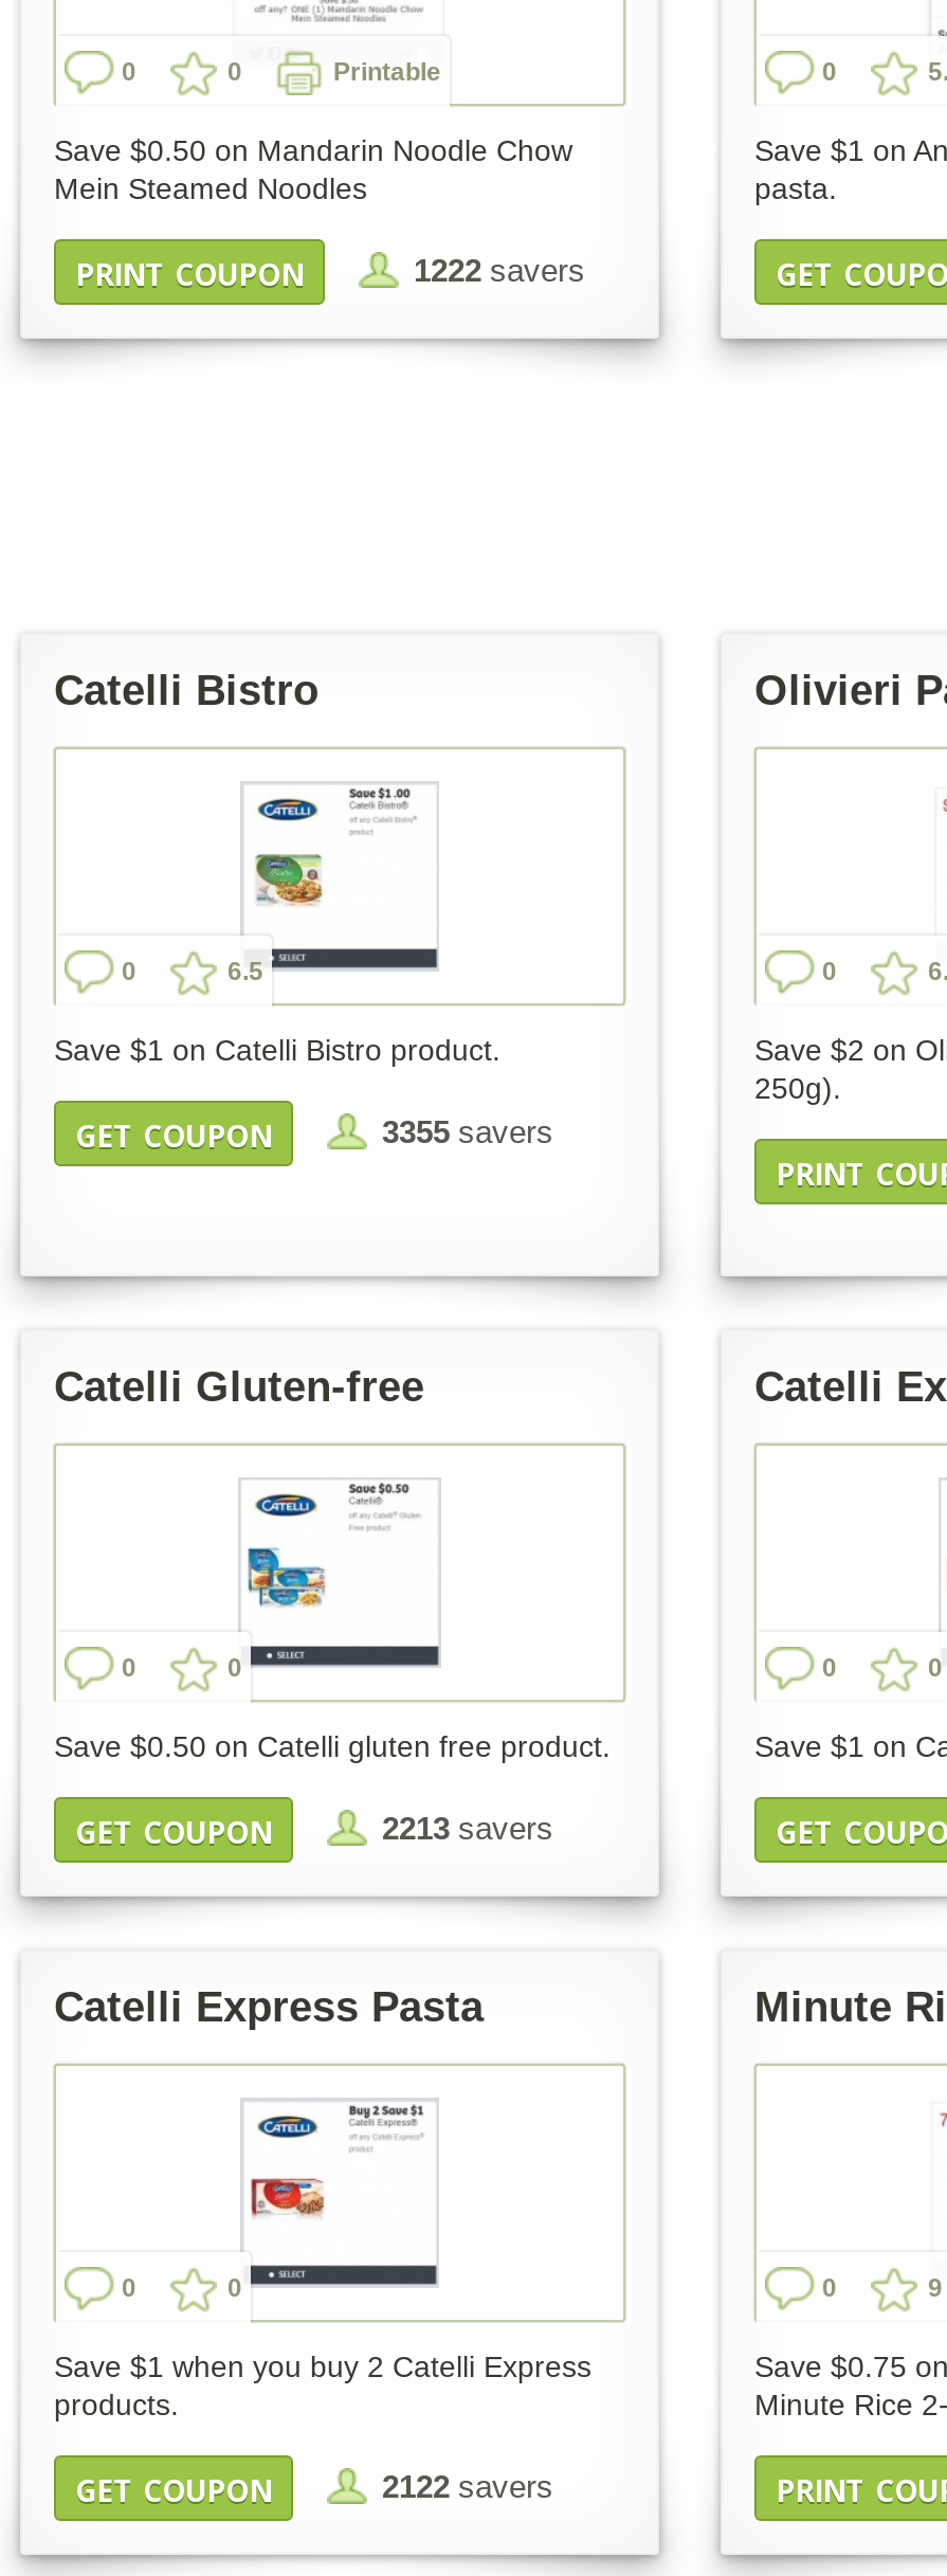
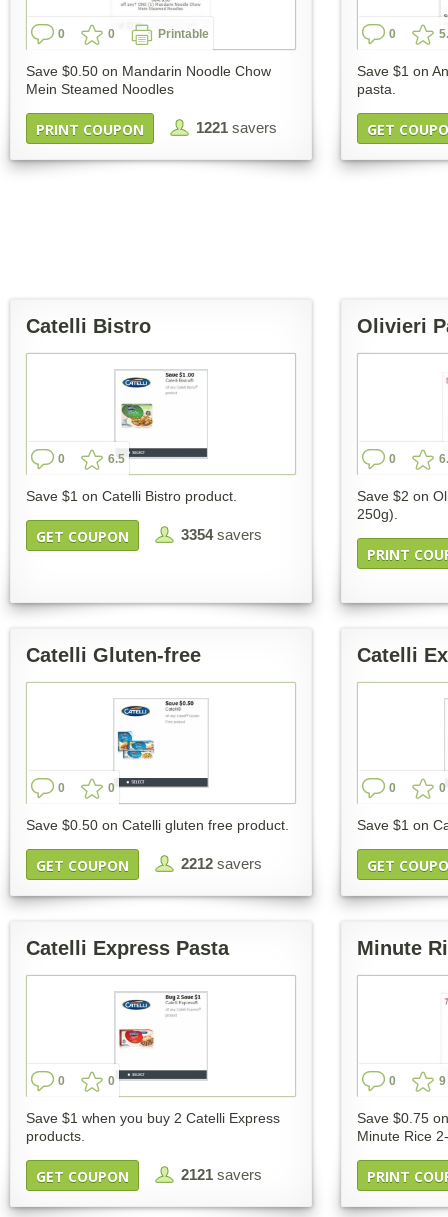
[414,252,585,288] 1222 savers -> [196,119,277,136] 1221 savers
[382,1113,553,1149] 3355 savers -> [181,526,262,543] 3354 savers
[382,1810,553,1846] 2213 savers -> [181,855,262,872] 2212 savers
[382,2468,553,2504] 2122 savers -> [181,1166,262,1183] 2121 savers

